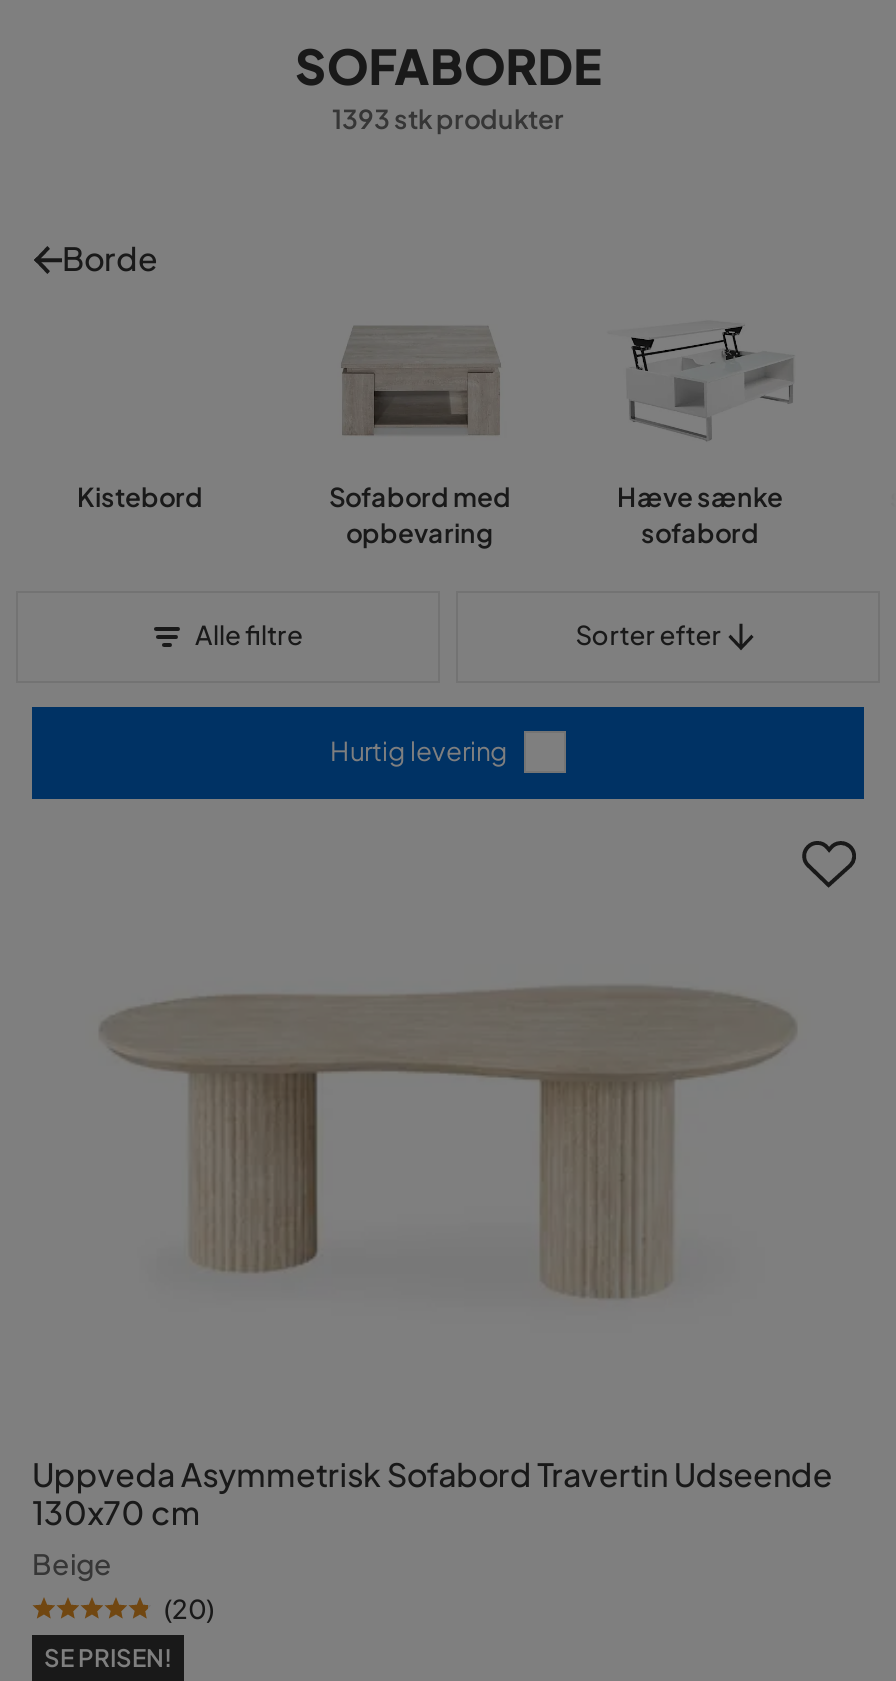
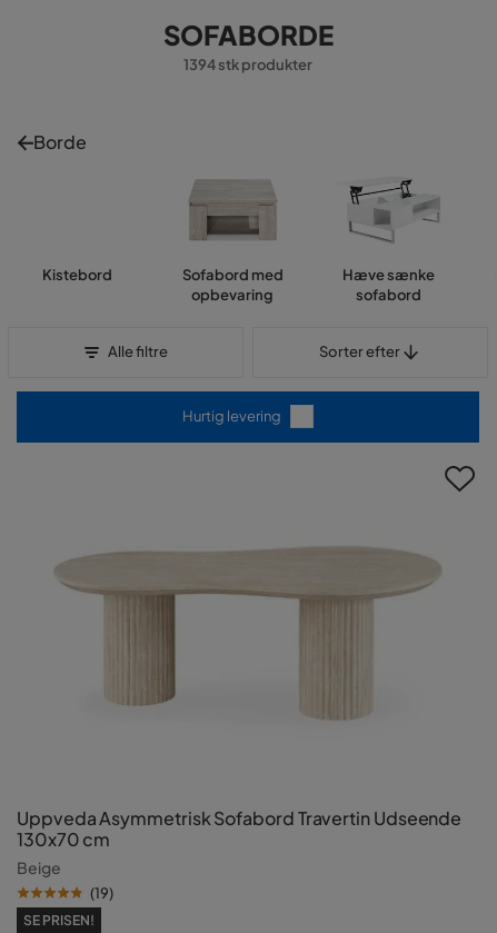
[332,103,564,135] 1393 stk produkter -> [183,56,312,73] 1394 stk produkter
[164,1592,214,1624] (20) -> [90,884,113,901] (19)

